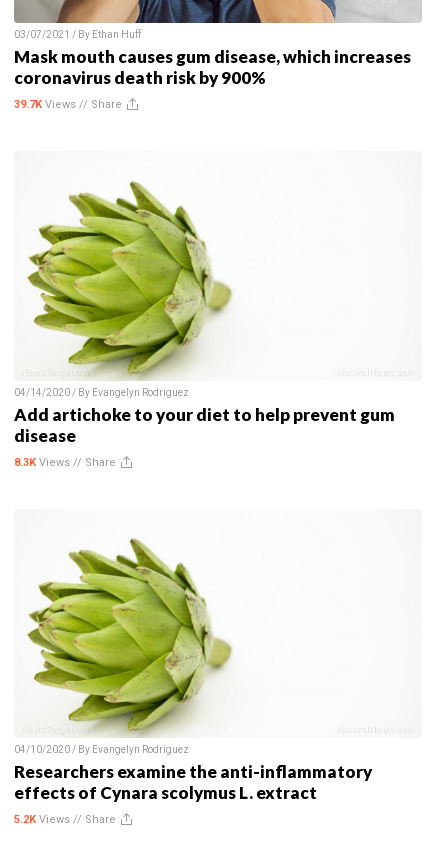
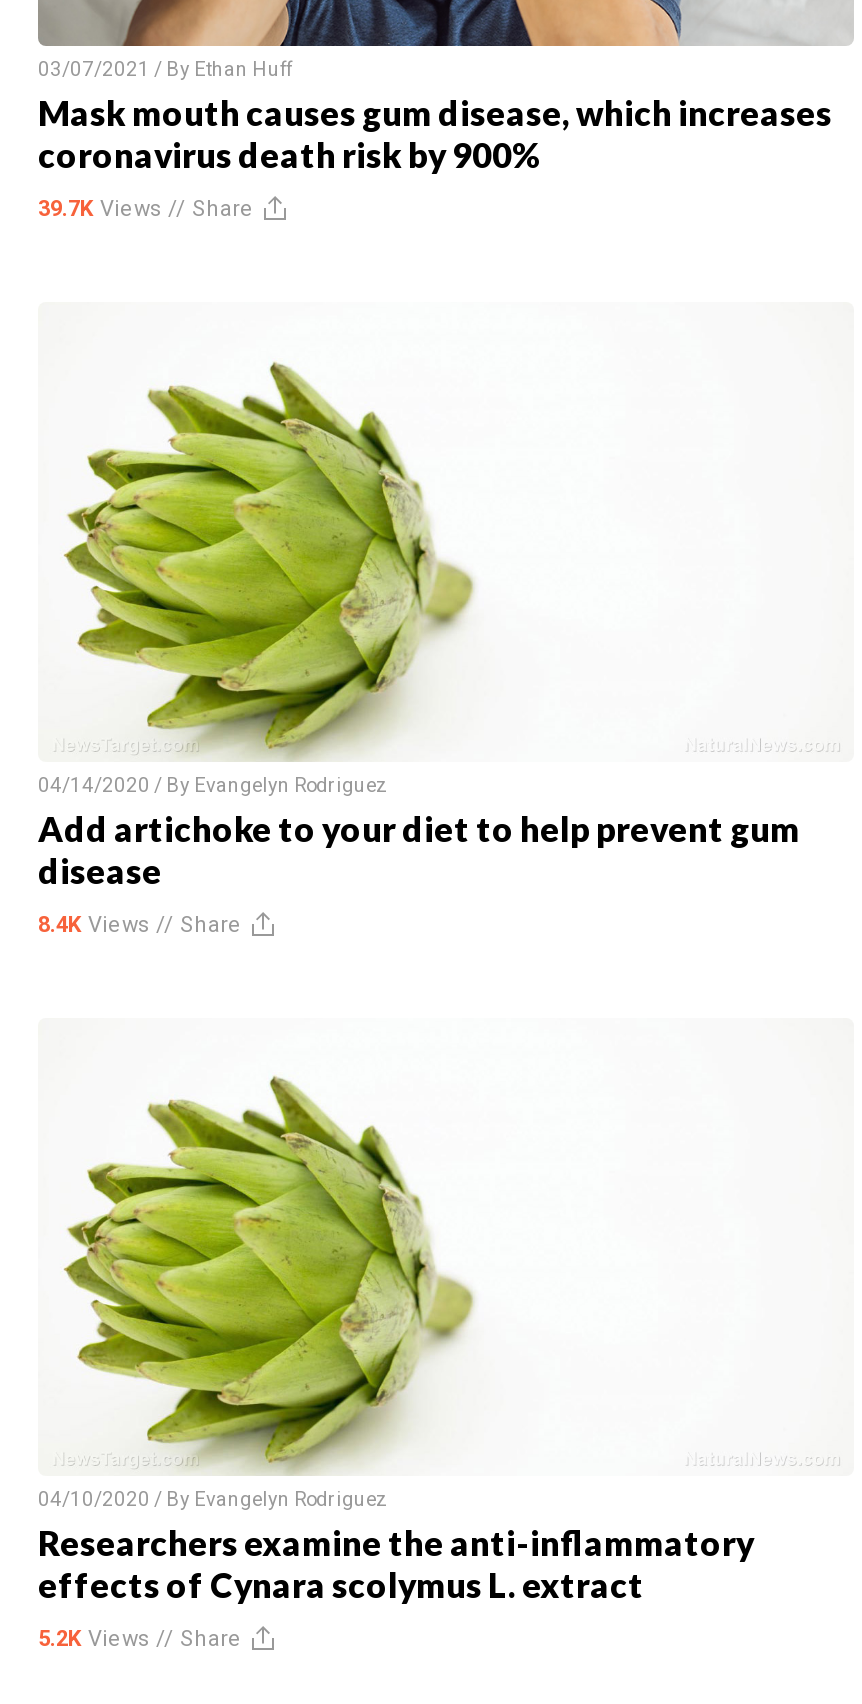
[14,455,116,468] 8.3K Views // Share -> [38,911,242,937] 8.4K Views // Share

